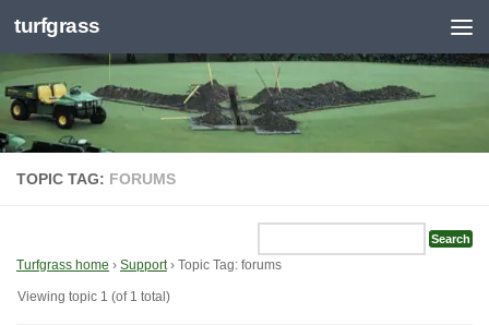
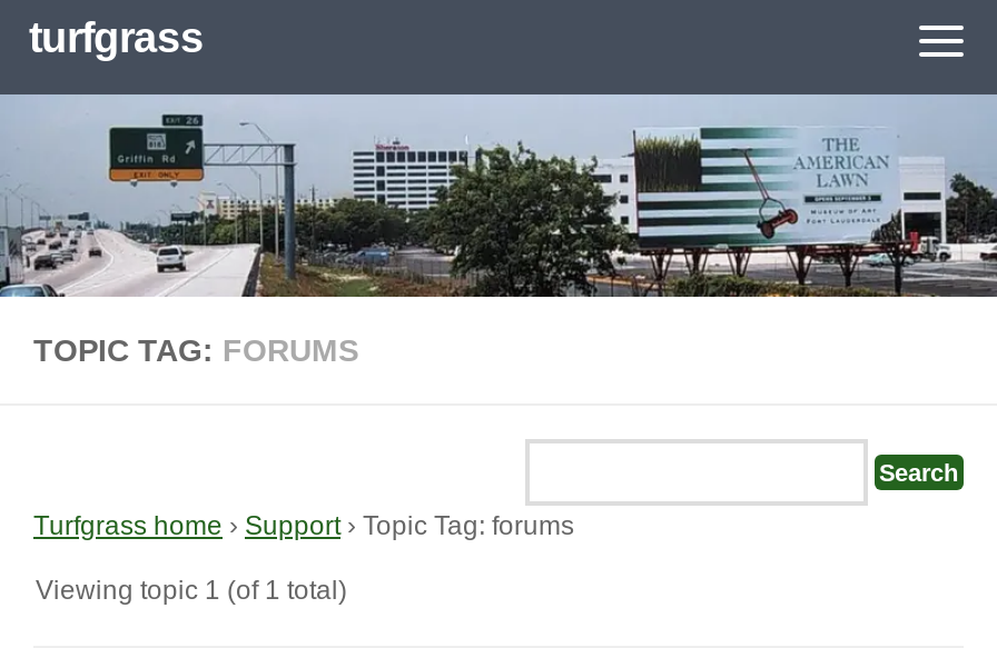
[3,52,486,154] [image] -> [7,92,990,299] [image]

